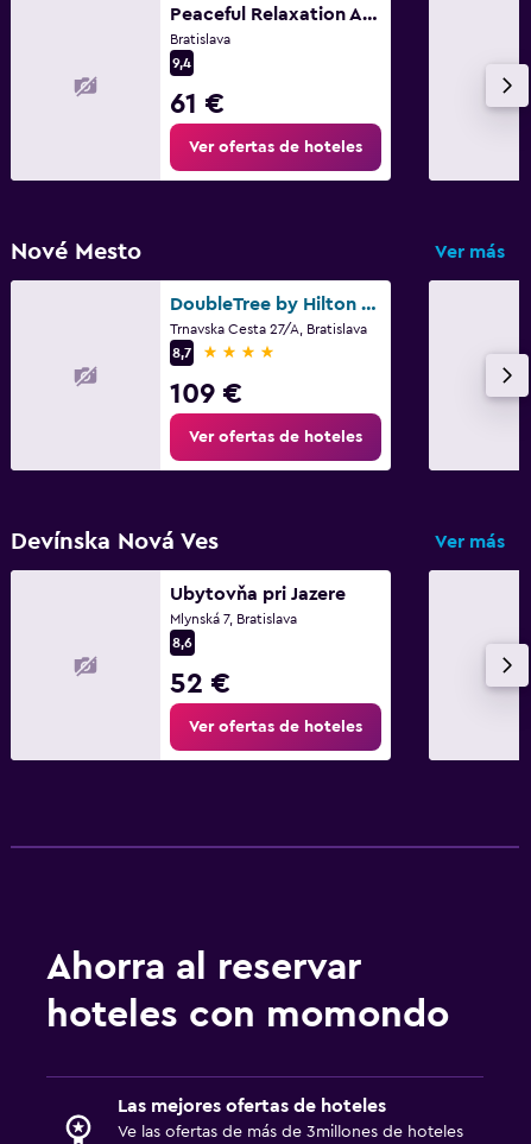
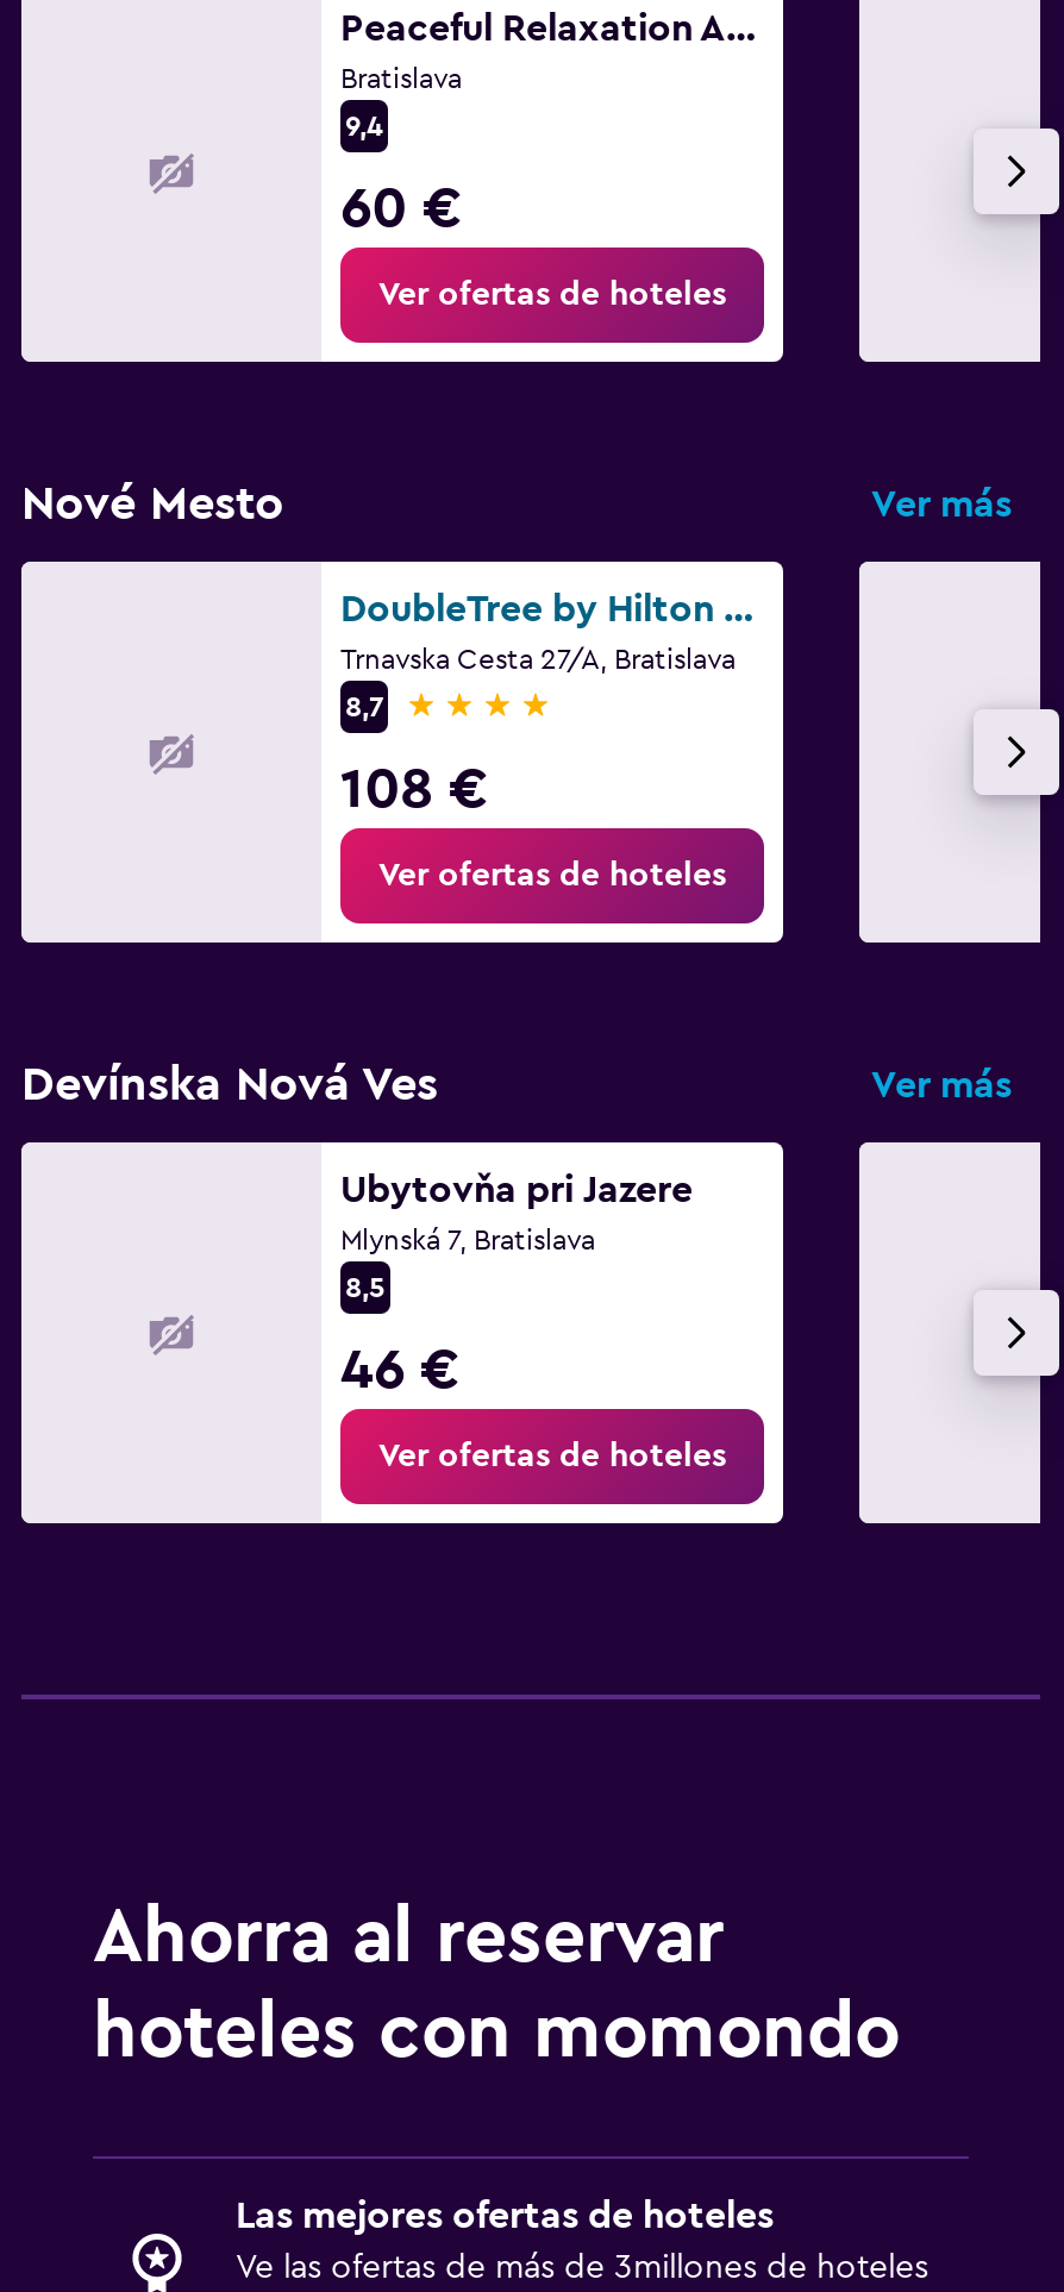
[170,90,225,118] 61 € -> [340,180,462,237] 60 €
[170,380,242,408] 109 € -> [340,760,488,818] 108 €
[172,635,192,649] 8,6 -> [345,1272,386,1301] 8,5
[170,669,230,698] 52 € -> [340,1341,459,1398] 46 €

